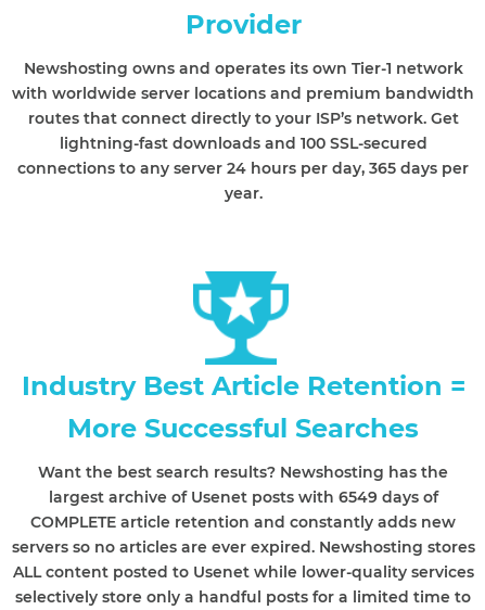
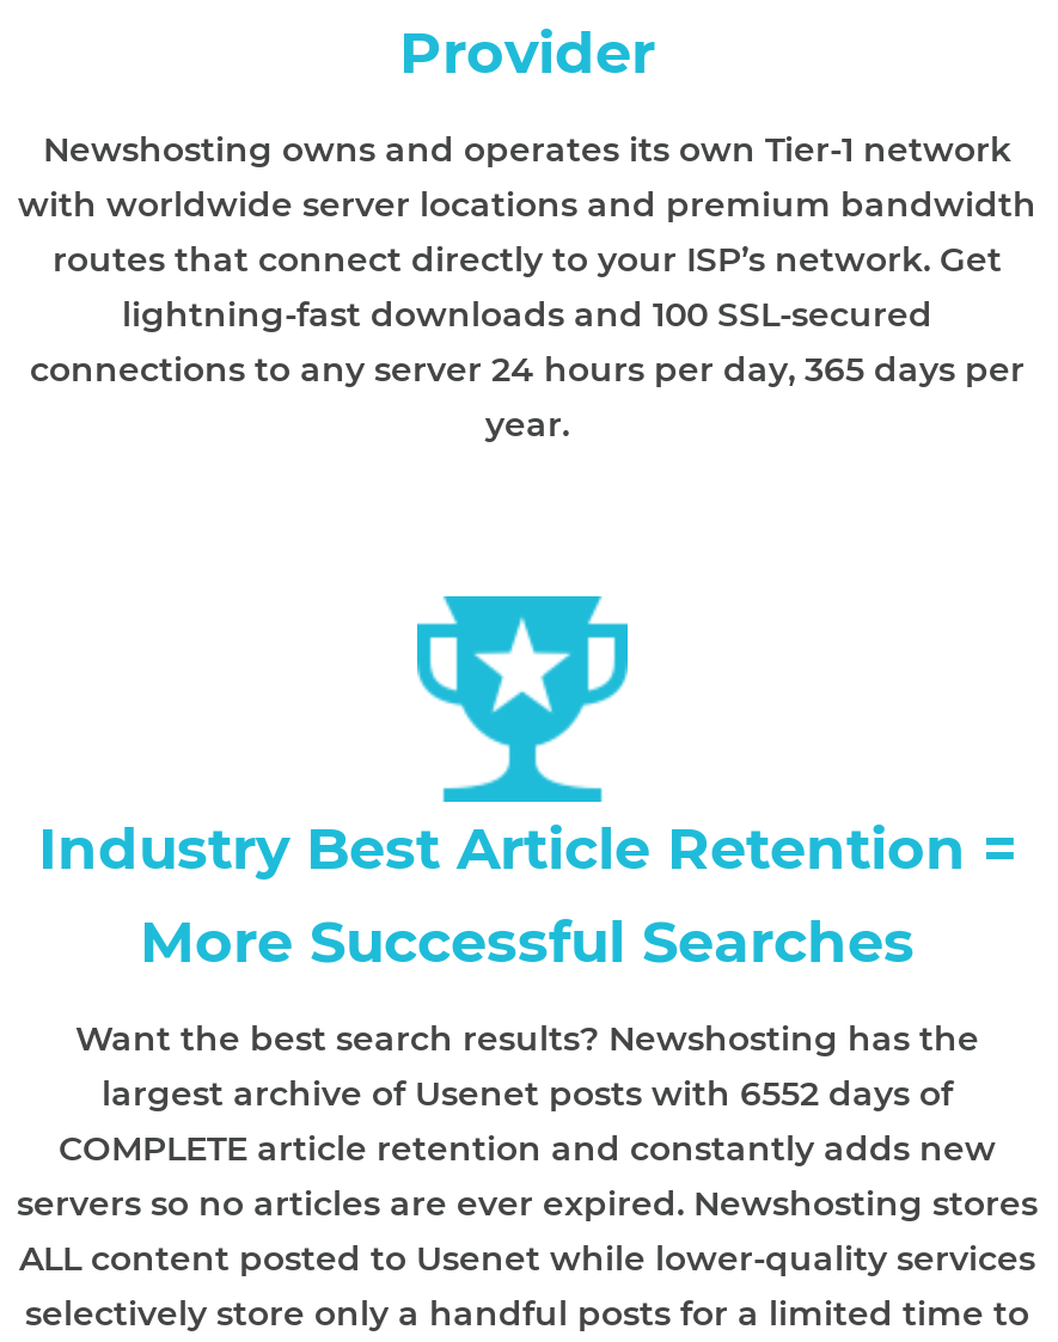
[48,487,438,507] largest archive of Usenet posts with 6549 days of -> [102,1072,953,1115] largest archive of Usenet posts with 6552 days of

